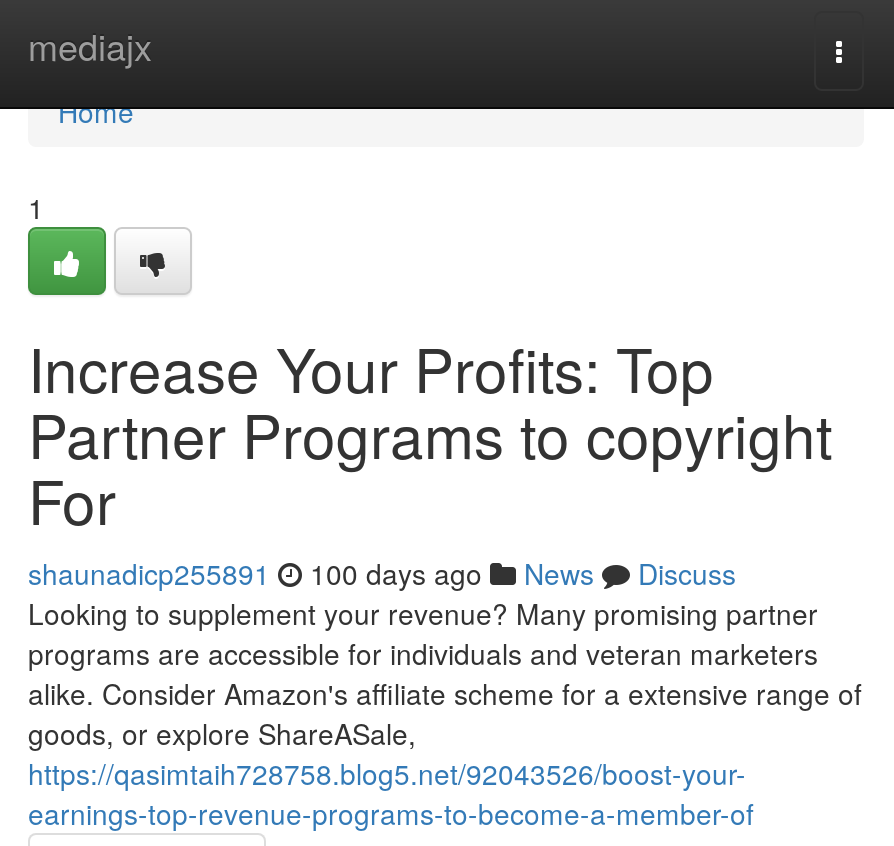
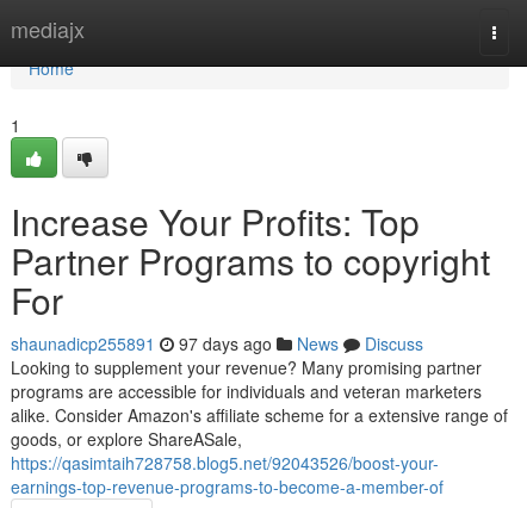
[28,553,736,593] shaunadicp255891 100 days ago News Discuss -> [11,332,423,355] shaunadicp255891 97 days ago News Discuss

